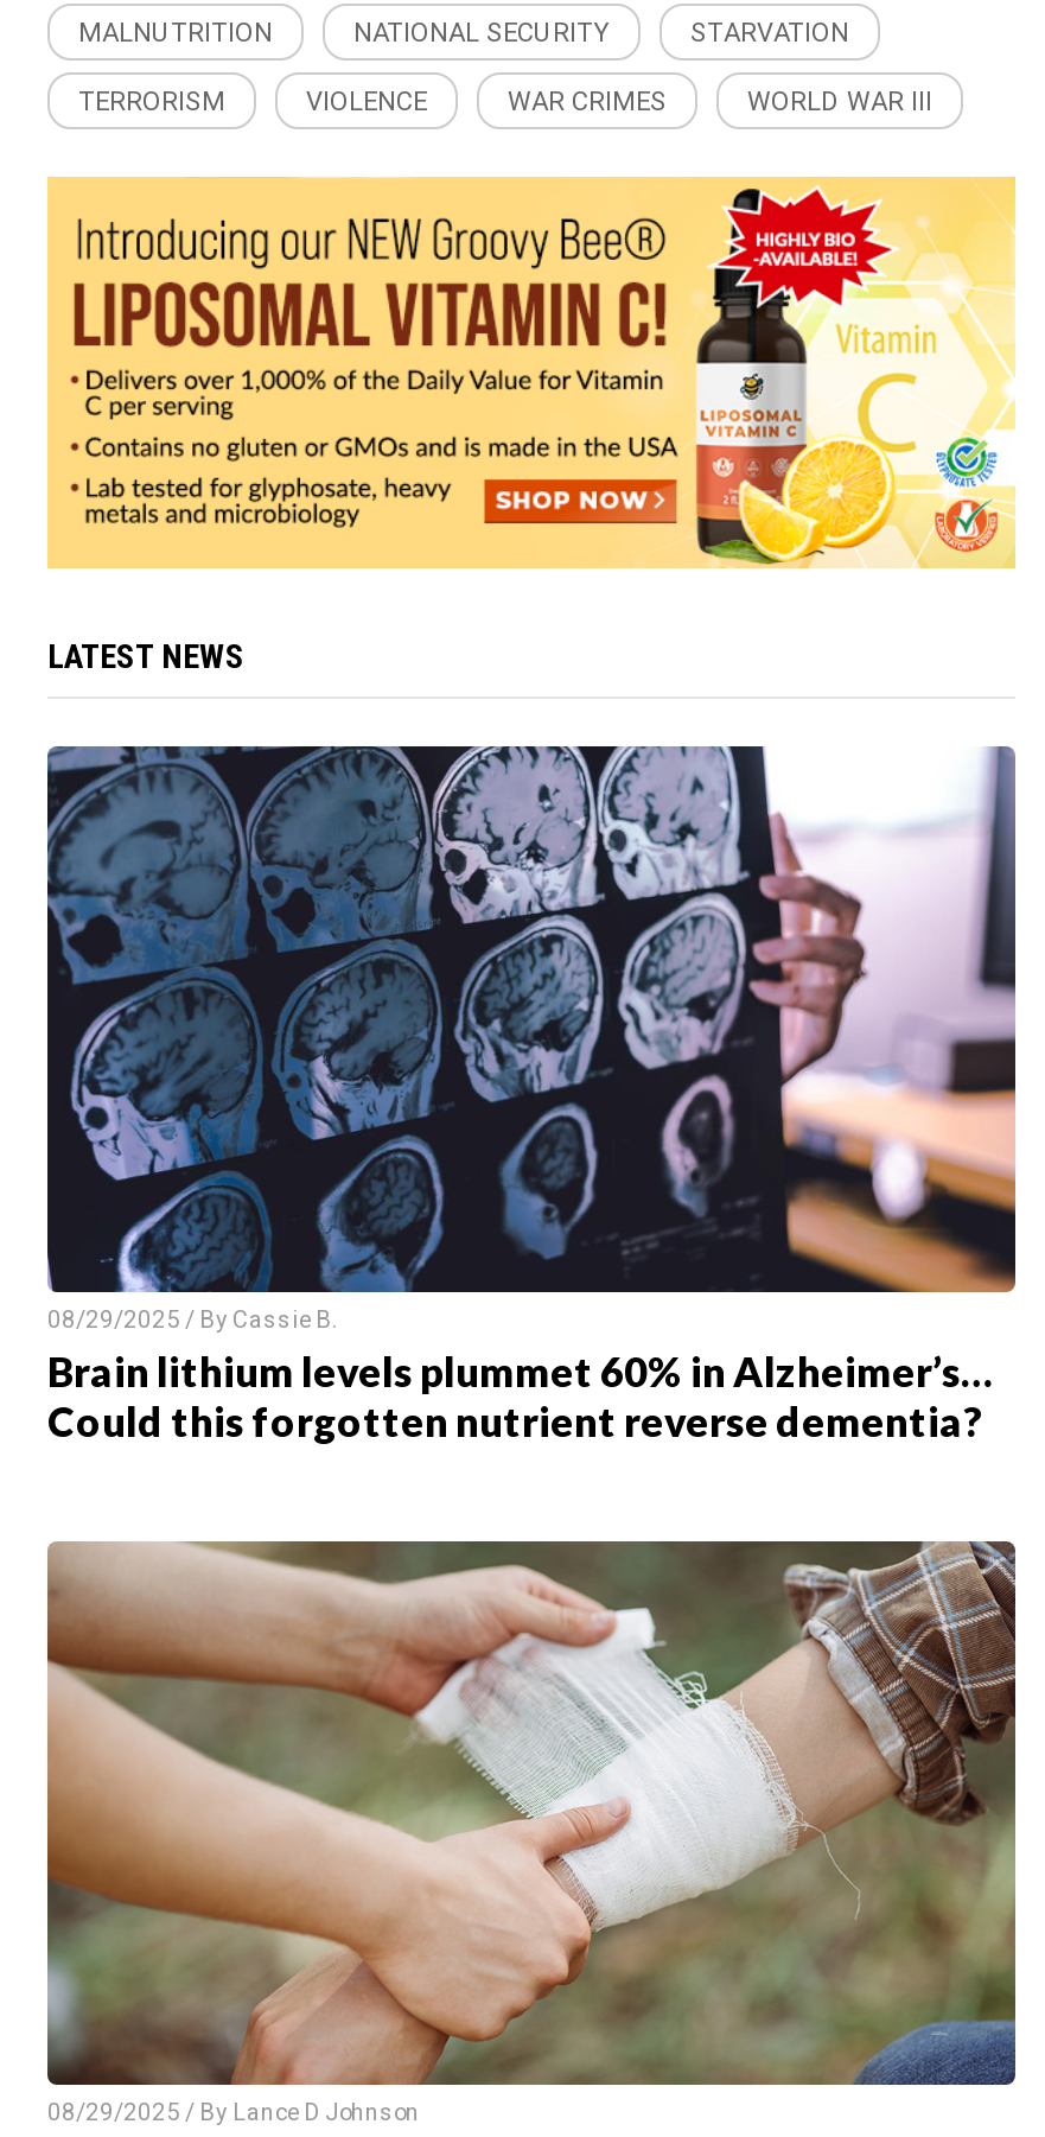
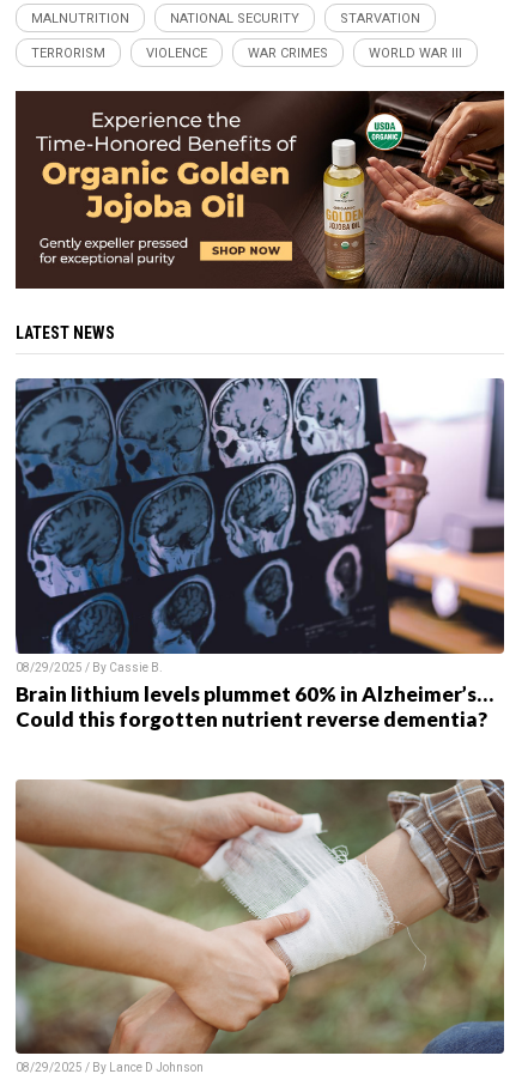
[47,174,1018,571] [image] -> [14,90,505,290] [image]

